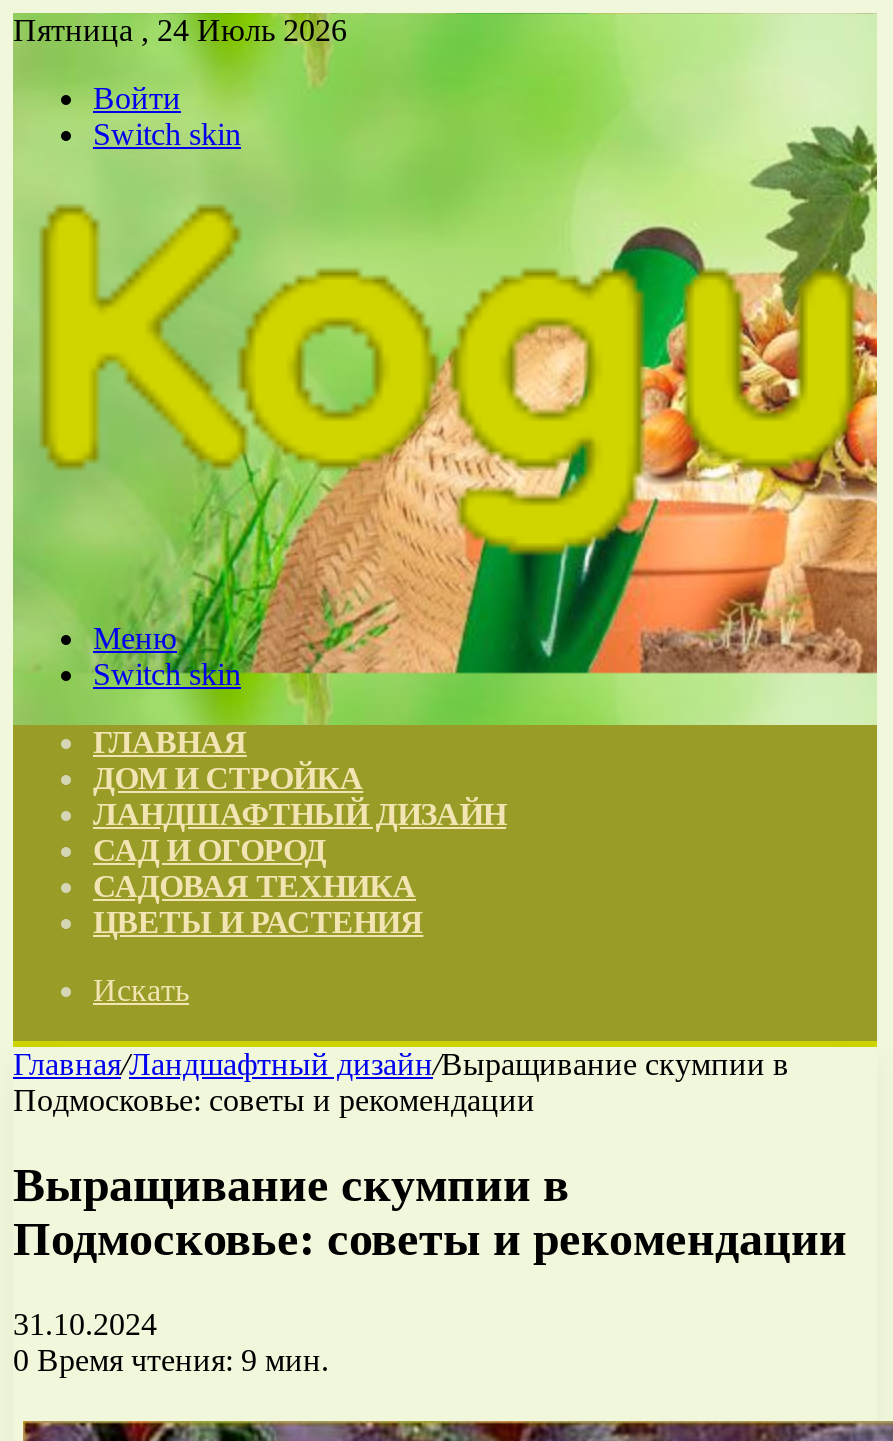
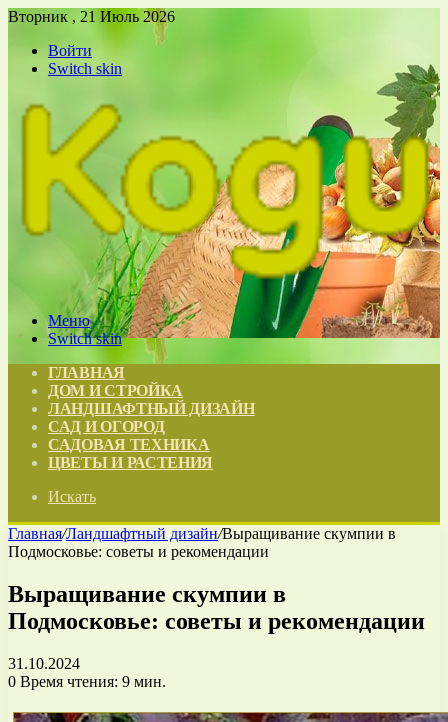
[13,13,347,47] Пятница , 24 Июль 2026 -> [8,8,175,25] Вторник , 21 Июль 2026

